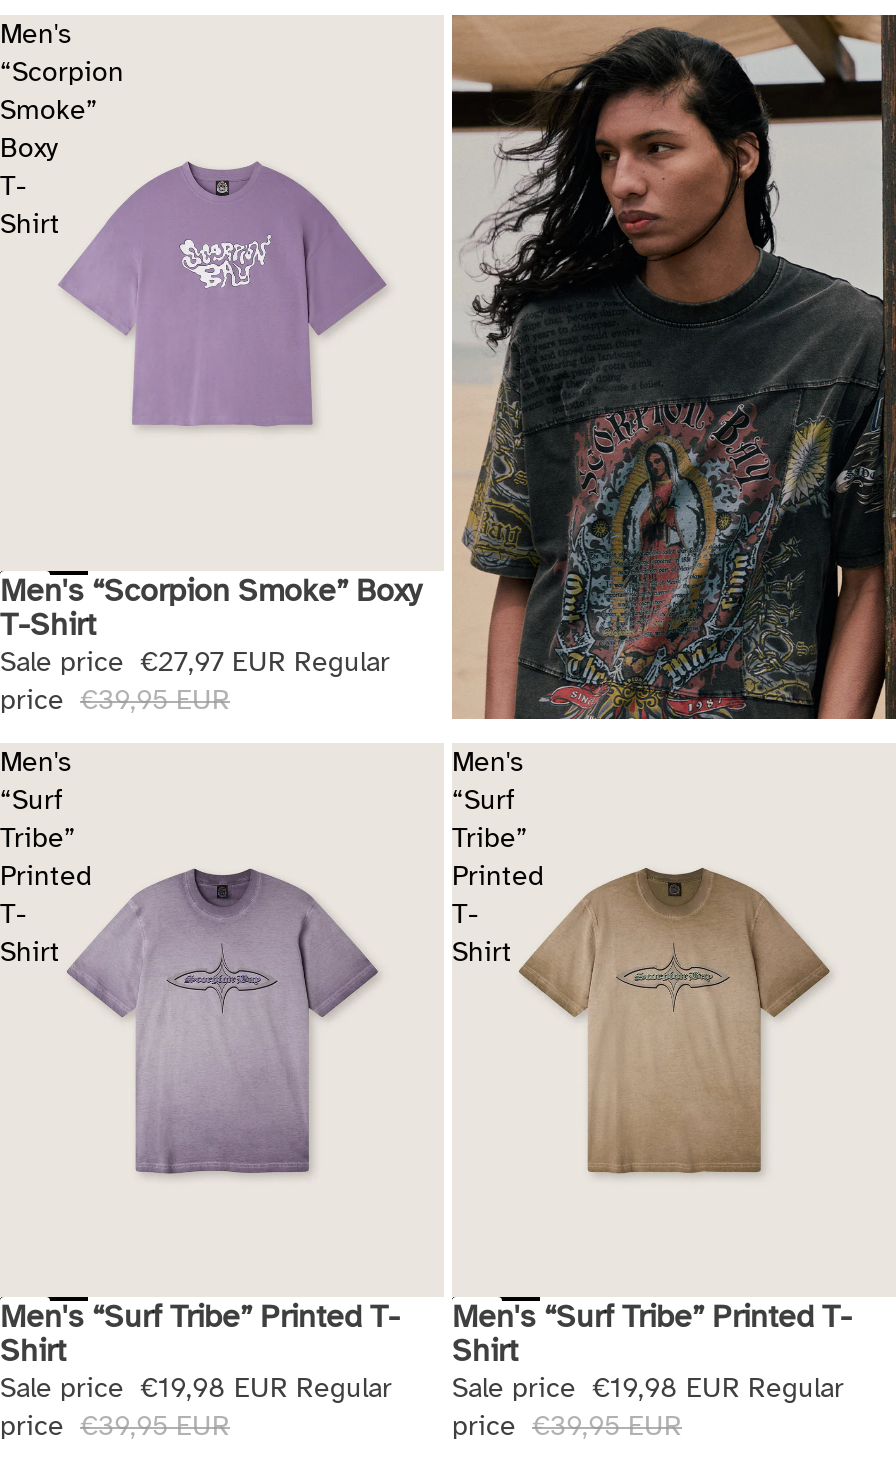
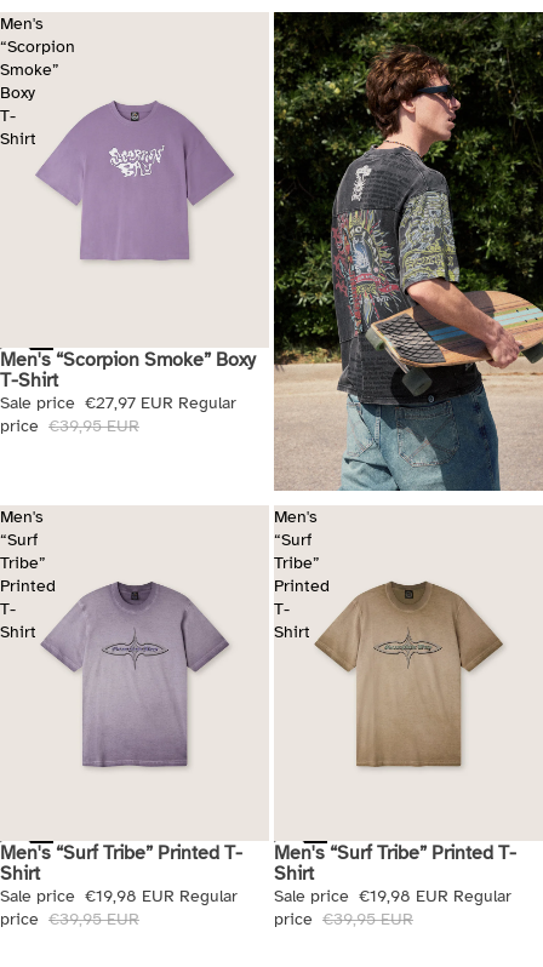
[450,13,890,721] [image] -> [273,11,539,491] [image]

